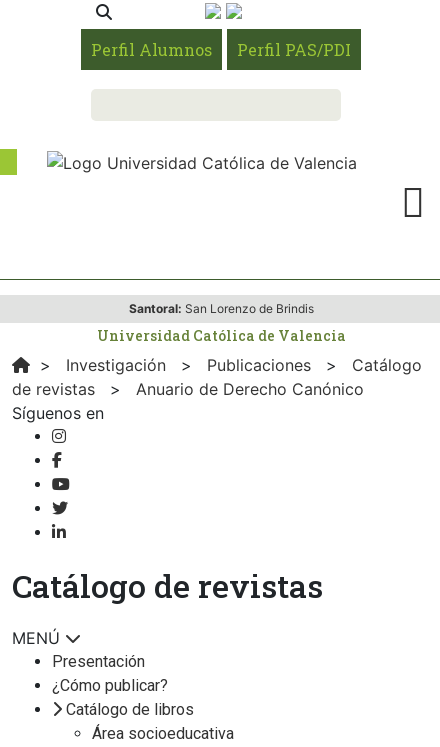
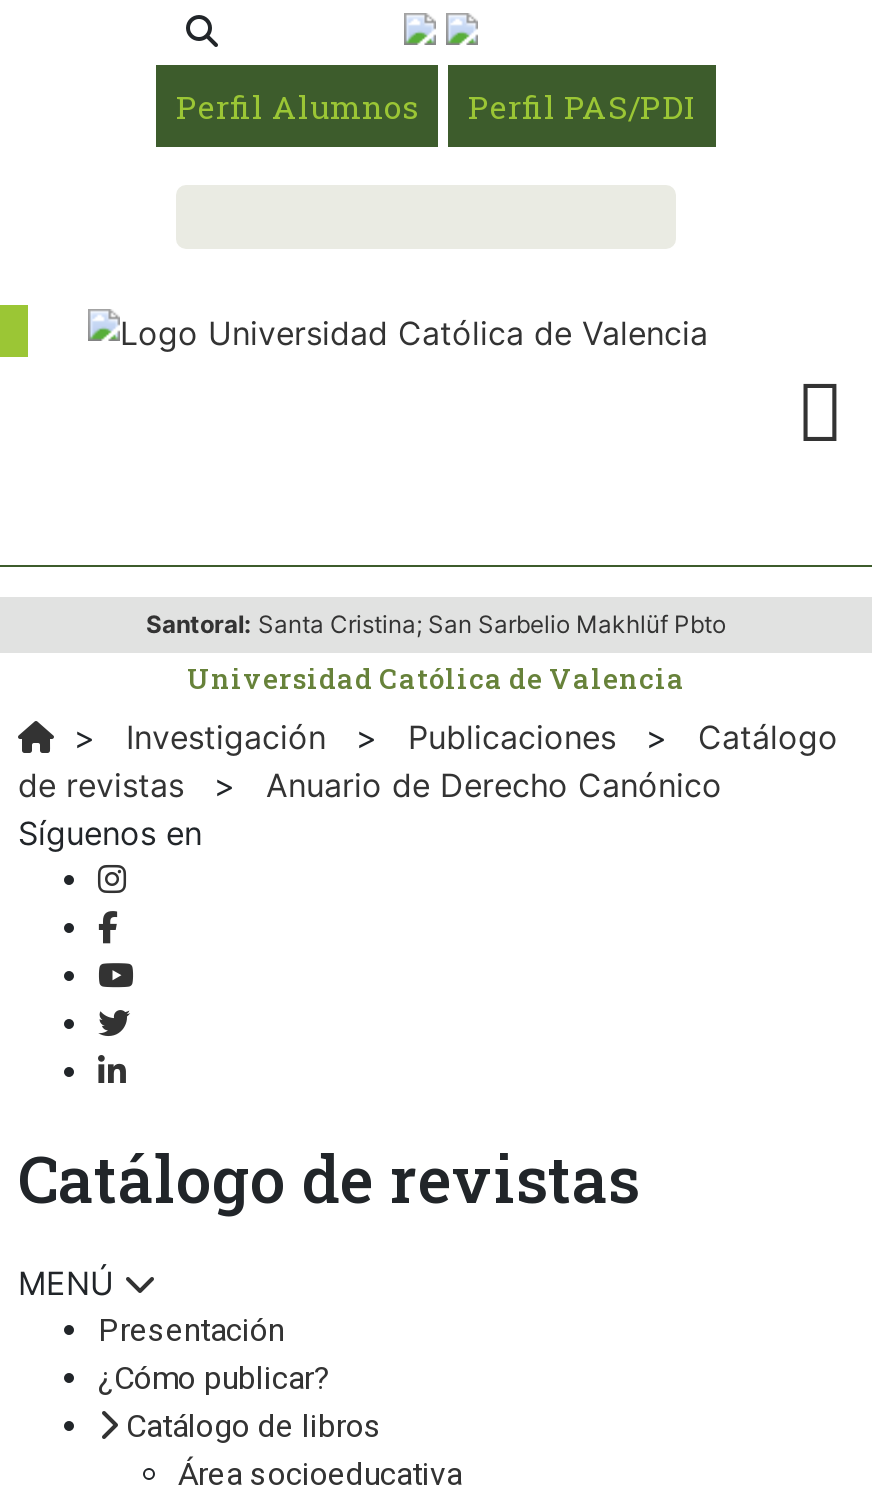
[128,301,313,316] Santoral: San Lorenzo de Brindis -> [146,609,726,639] Santoral: Santa Cristina; San Sarbelio Makhlüf Pbto

